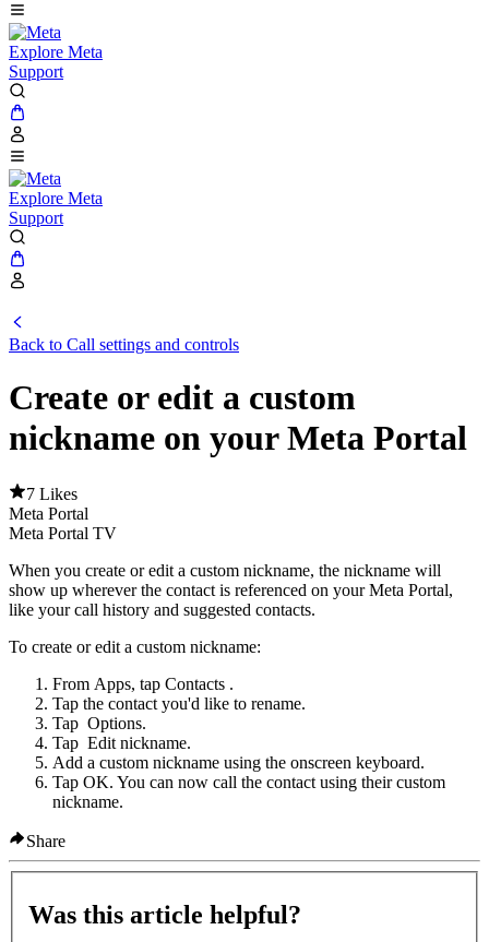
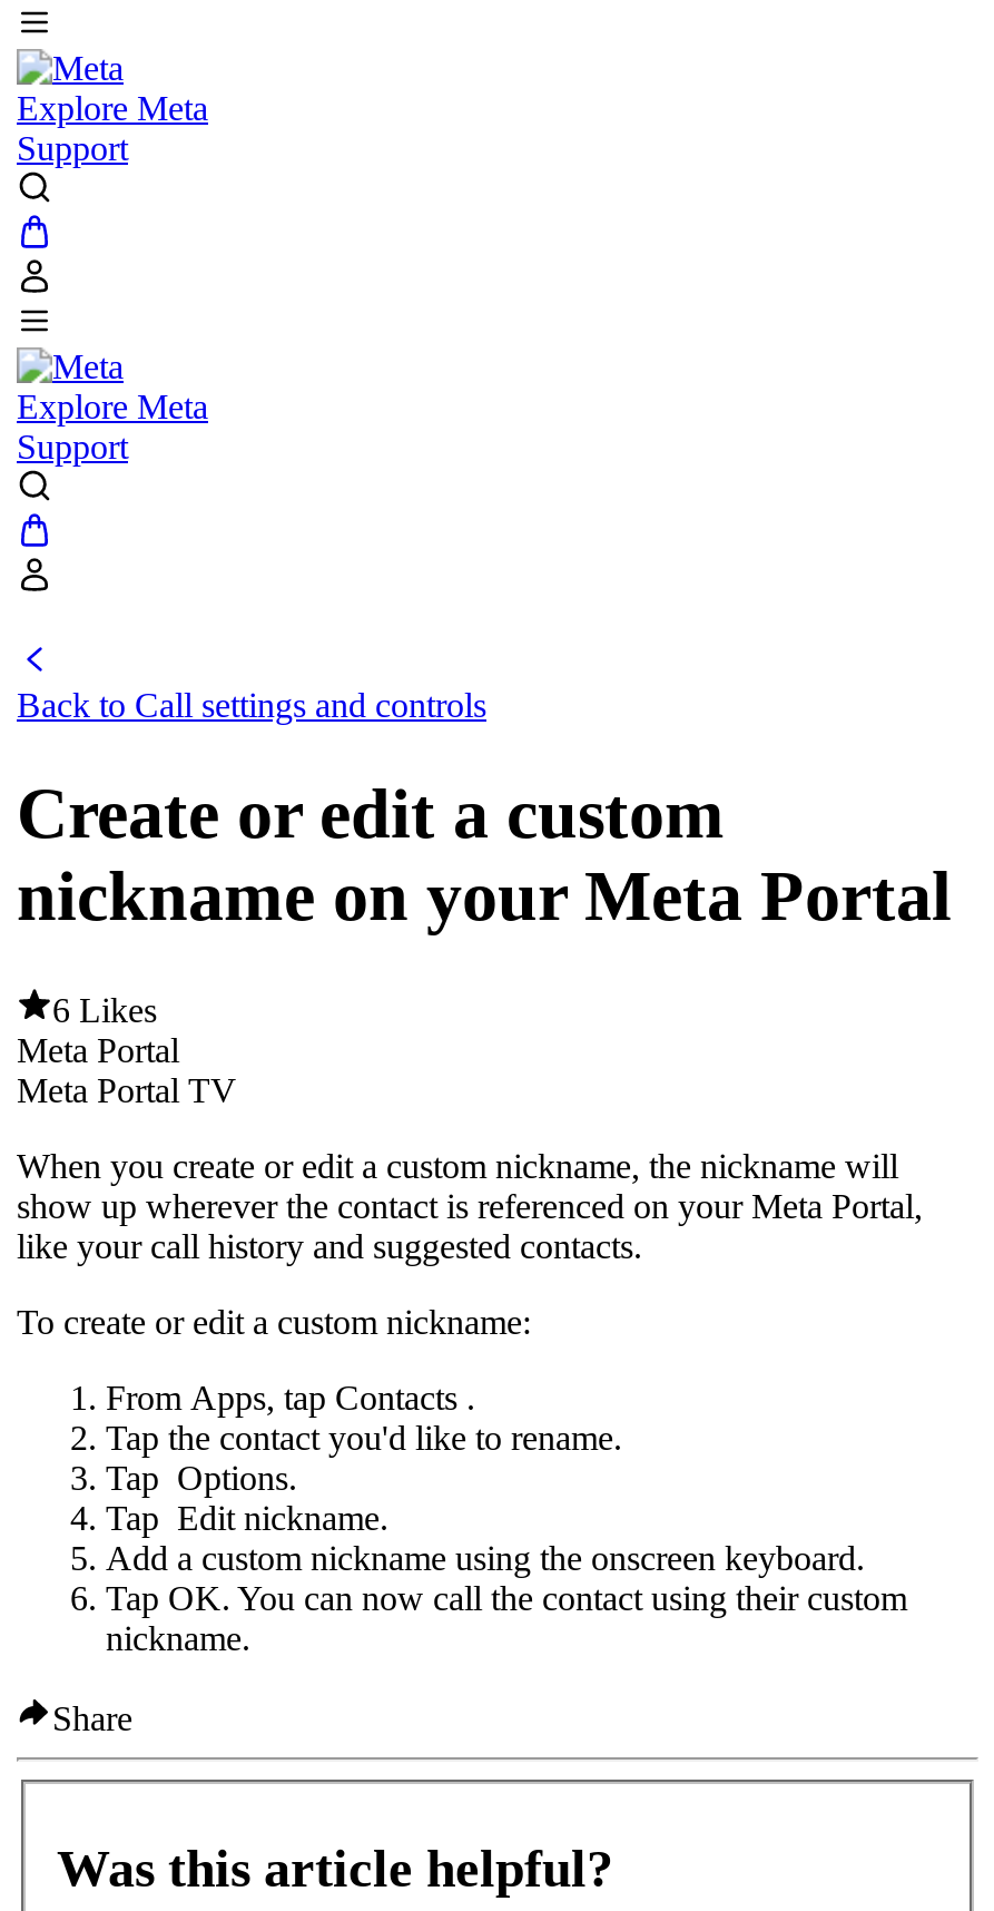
[26,485,77,503] 7 Likes -> [52,991,157,1029] 6 Likes

